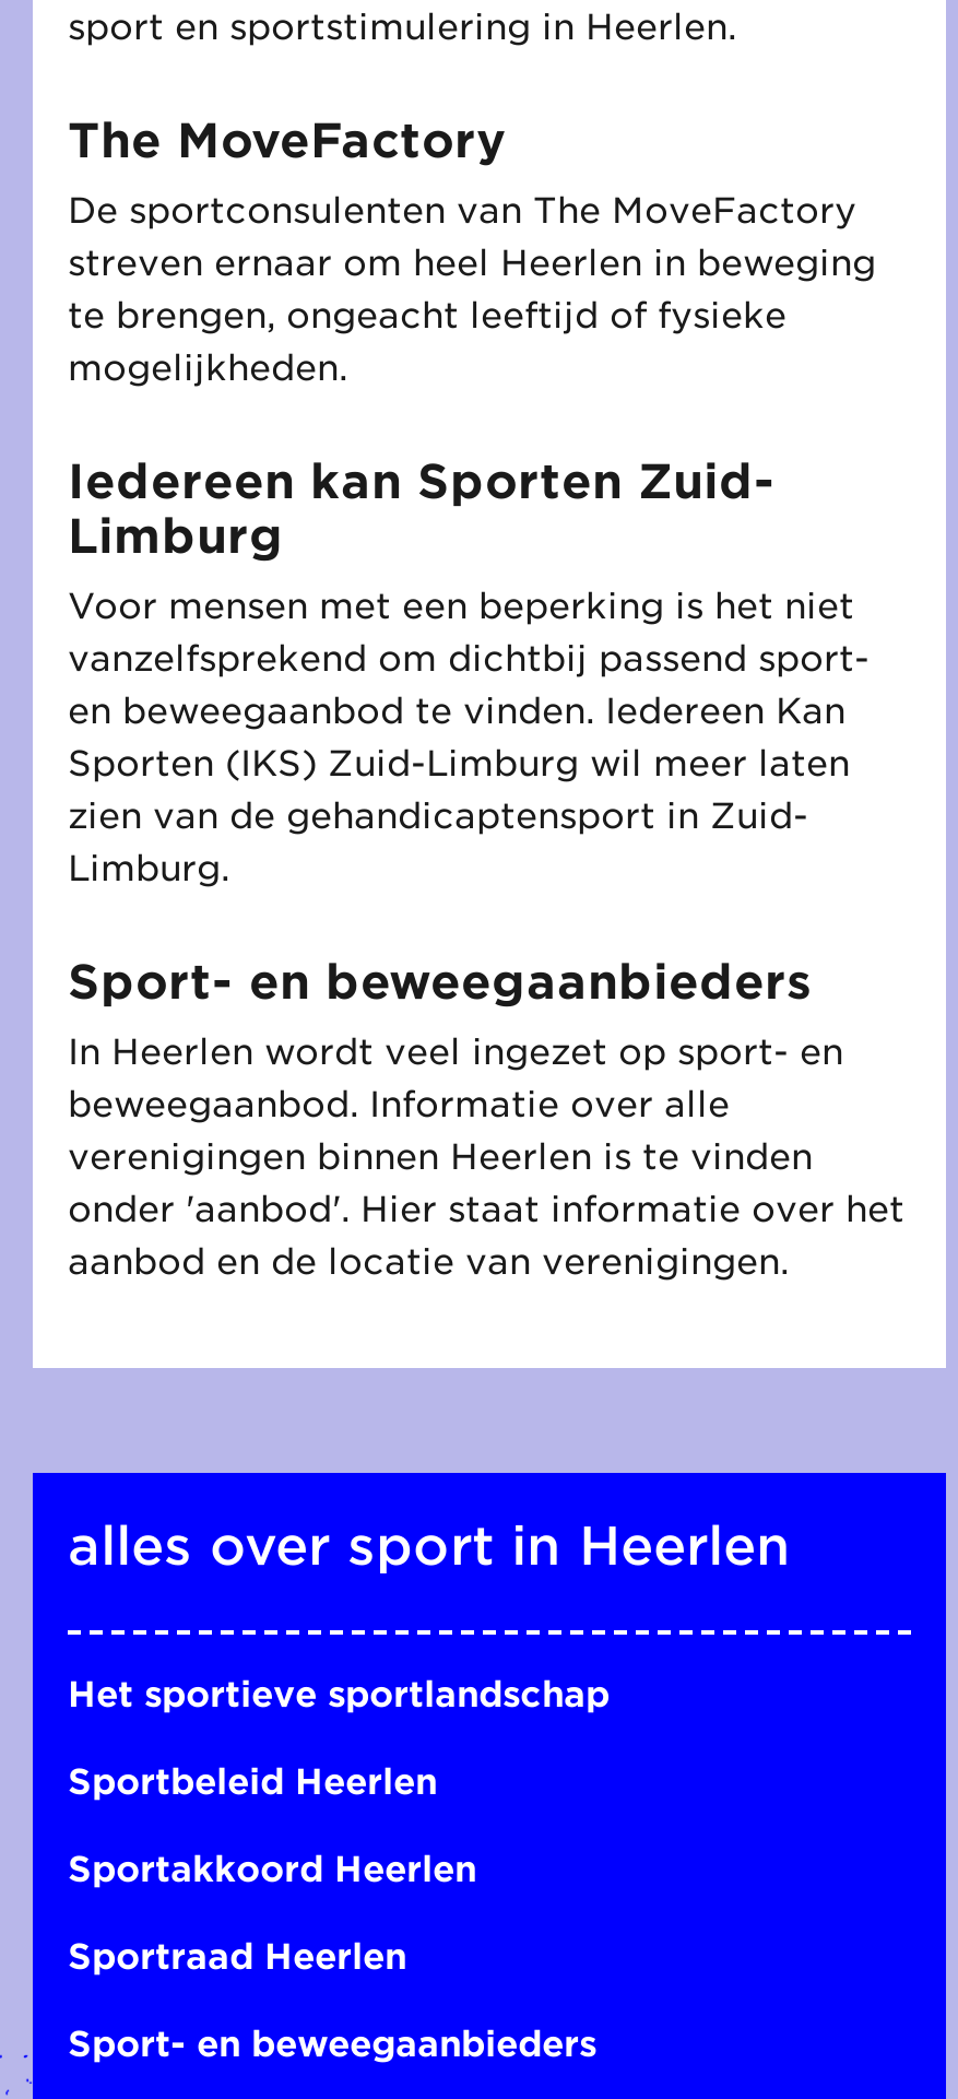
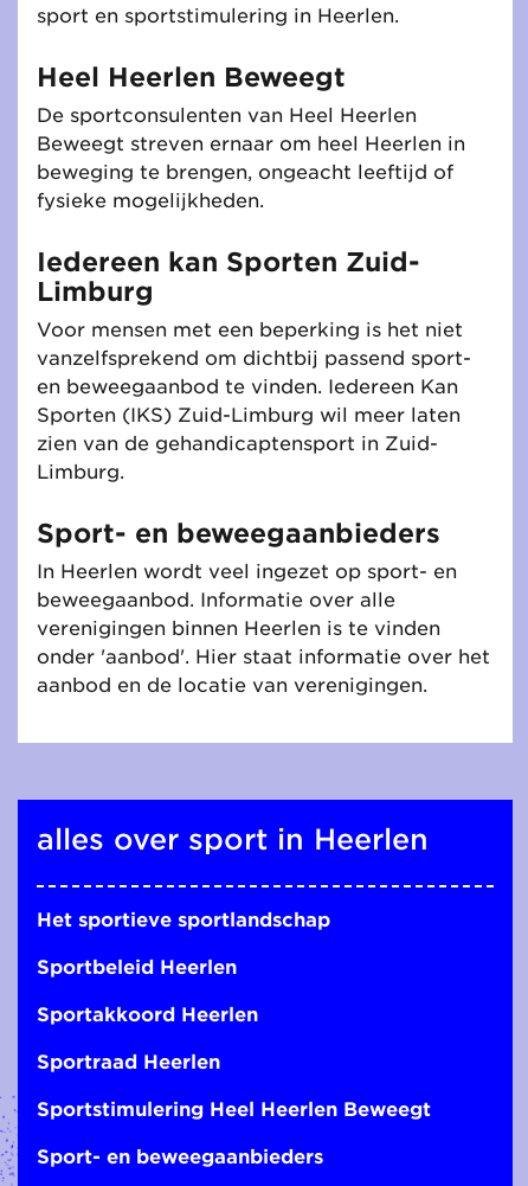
[68,113,876,390] The MoveFactory | De sportconsulenten van The MoveFactory | streven ernaar om heel Heerlen in beweging | te brengen, ongeacht leeftijd of fysieke | mogelijkheden. -> [37,61,465,211] Heel Heerlen Beweegt | De sportconsulenten van Heel Heerlen | Beweegt streven ernaar om heel Heerlen in | beweging te brengen, ongeacht leeftijd of | fysieke mogelijkheden.
none -> [37,1098,431,1120] Sportstimulering Heel Heerlen Beweegt

